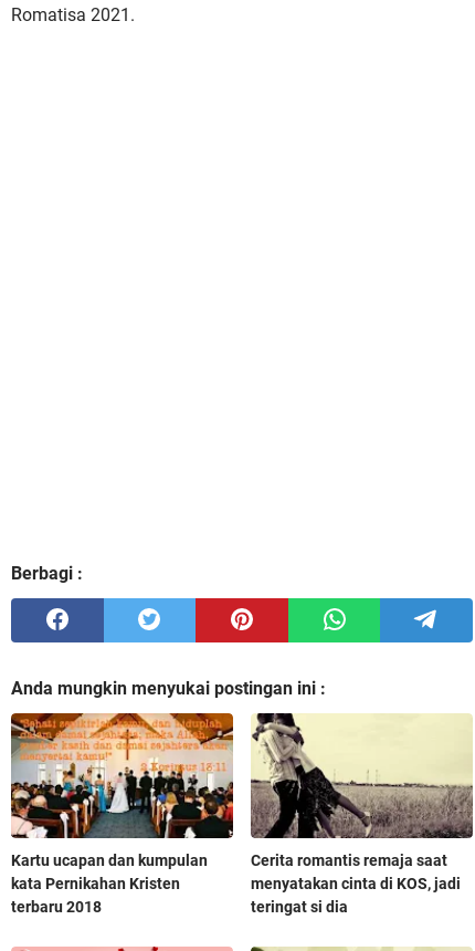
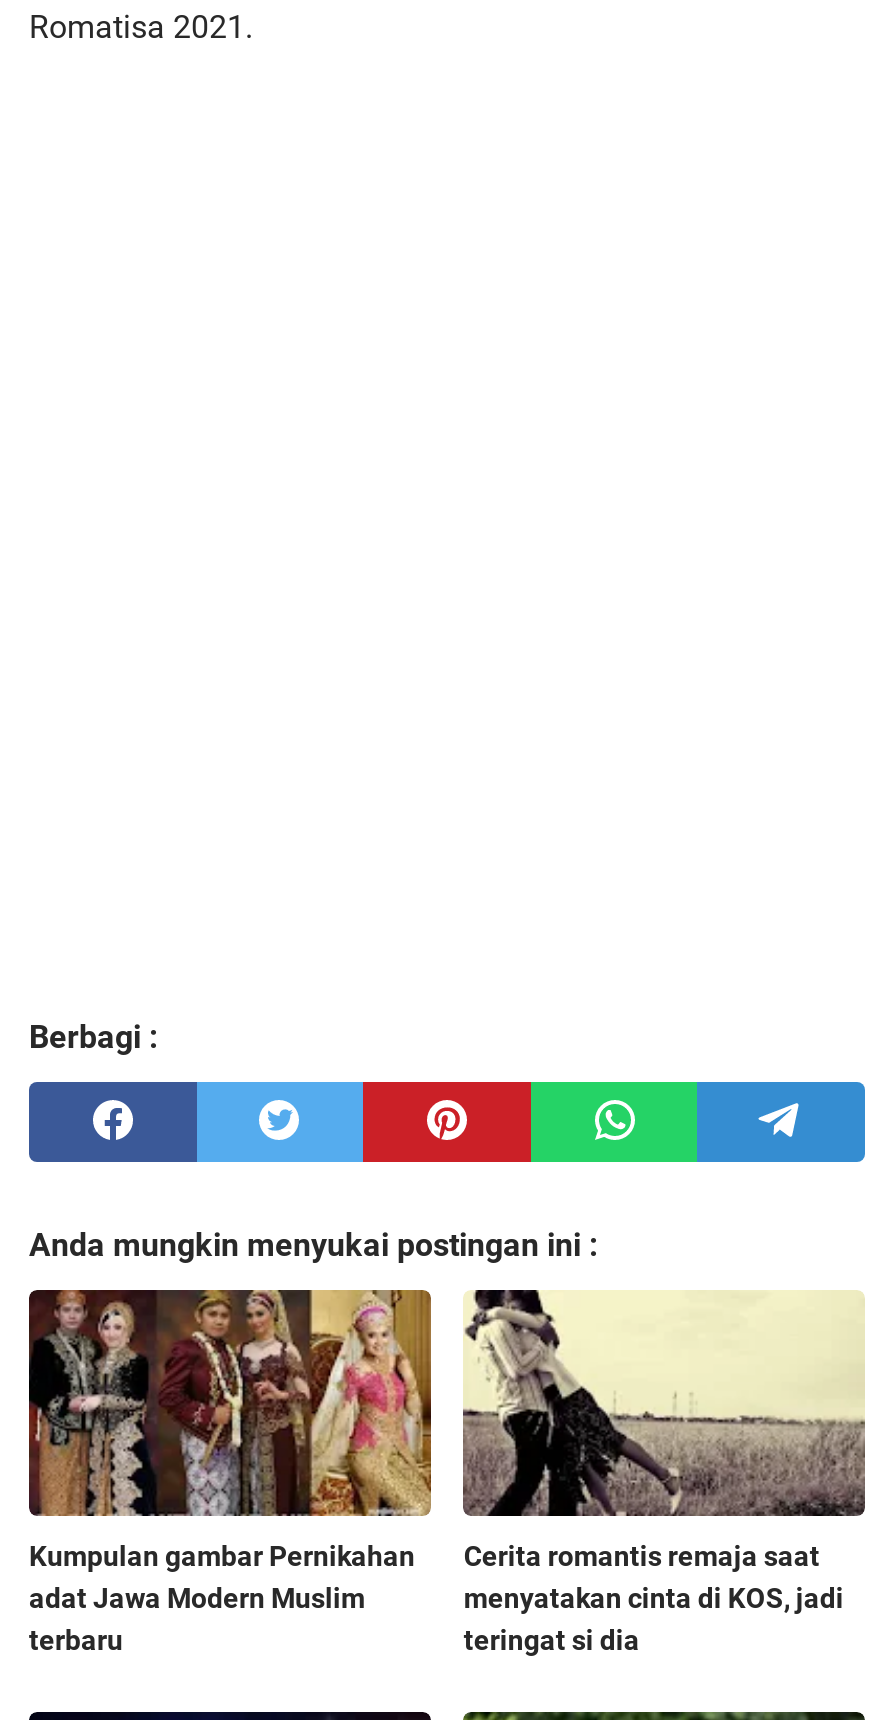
[11,712,234,915] [image] | Kartu ucapan dan kumpulan | kata Pernikahan Kristen | terbaru 2018 -> [27,1288,433,1655] [image] | Kumpulan gambar Pernikahan | adat Jawa Modern Muslim | terbaru

